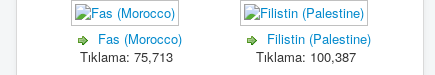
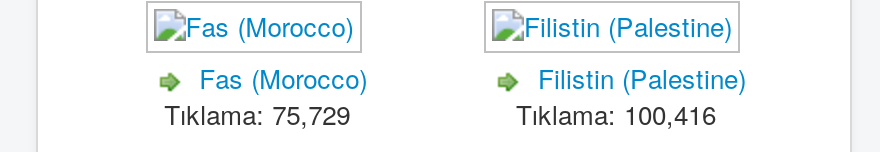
[80,47,173,66] Tıklama: 75,713 -> [164,94,350,132] Tıklama: 75,729
[256,47,356,66] Tıklama: 100,387 -> [516,94,716,132] Tıklama: 100,416

